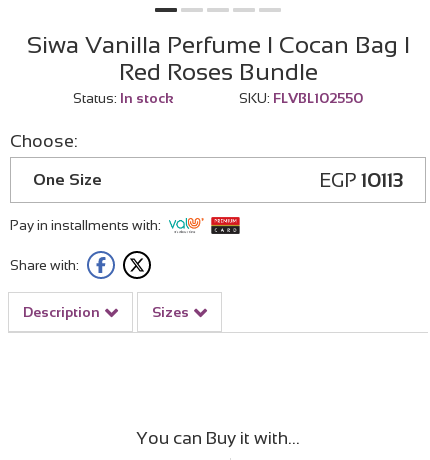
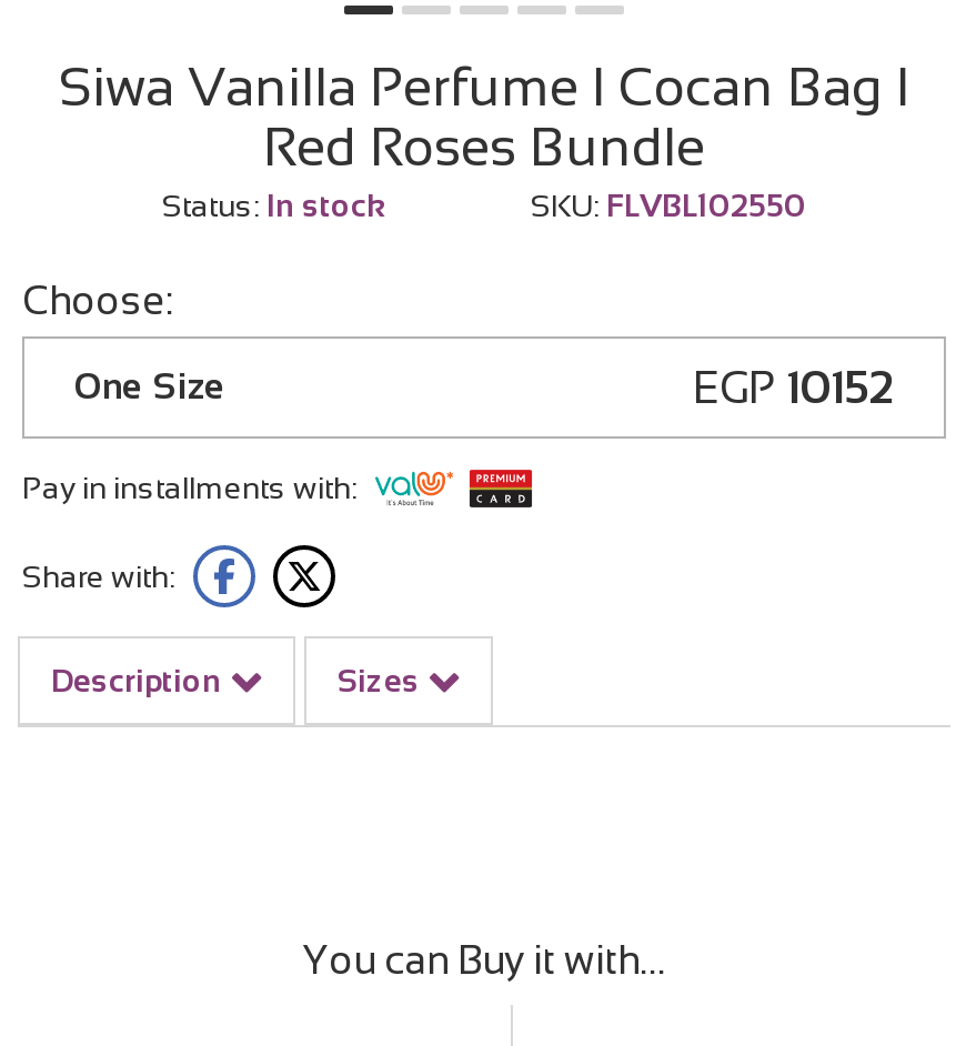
[319,169,403,191] EGP 10113 -> [693,362,895,411] EGP 10152

